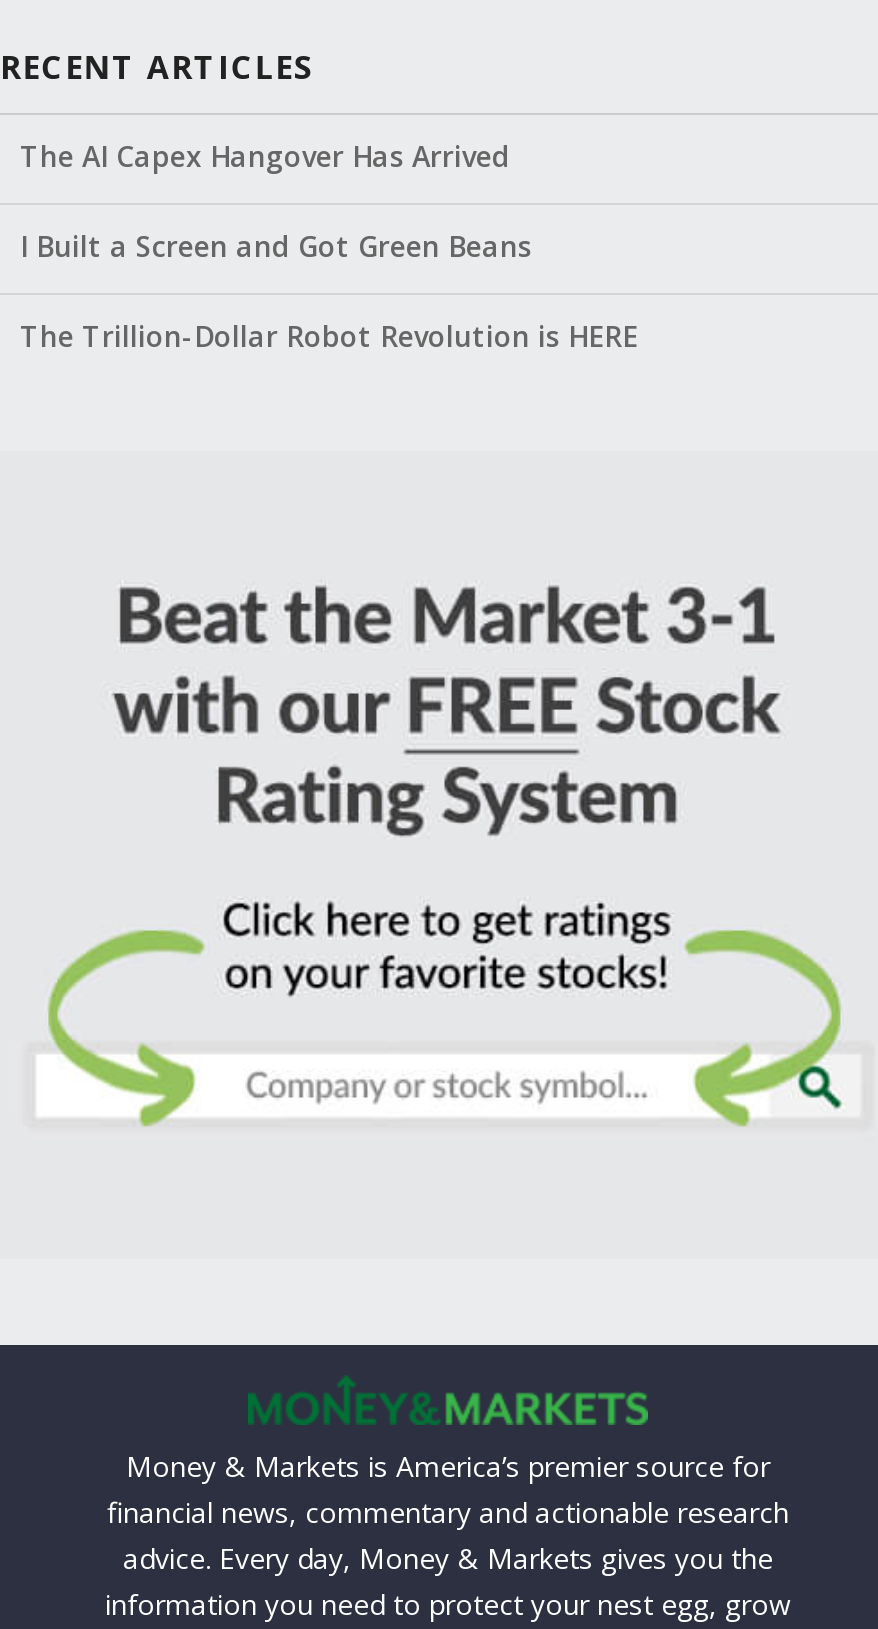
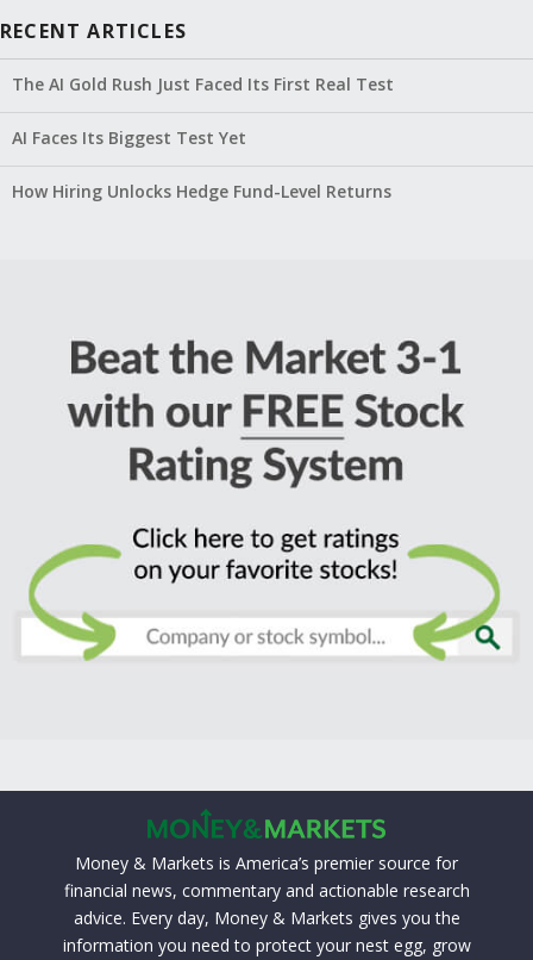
[20,138,510,176] The AI Capex Hangover Has Arrived -> [12,72,394,95] The AI Gold Rush Just Faced Its First Real Test
[20,228,532,266] I Built a Screen and Got Green Beans -> [12,126,246,148] AI Faces Its Biggest Test Yet
[20,318,638,356] The Trillion-Dollar Robot Revolution is HERE -> [12,179,391,202] How Hiring Unlocks Hedge Fund-Level Returns

